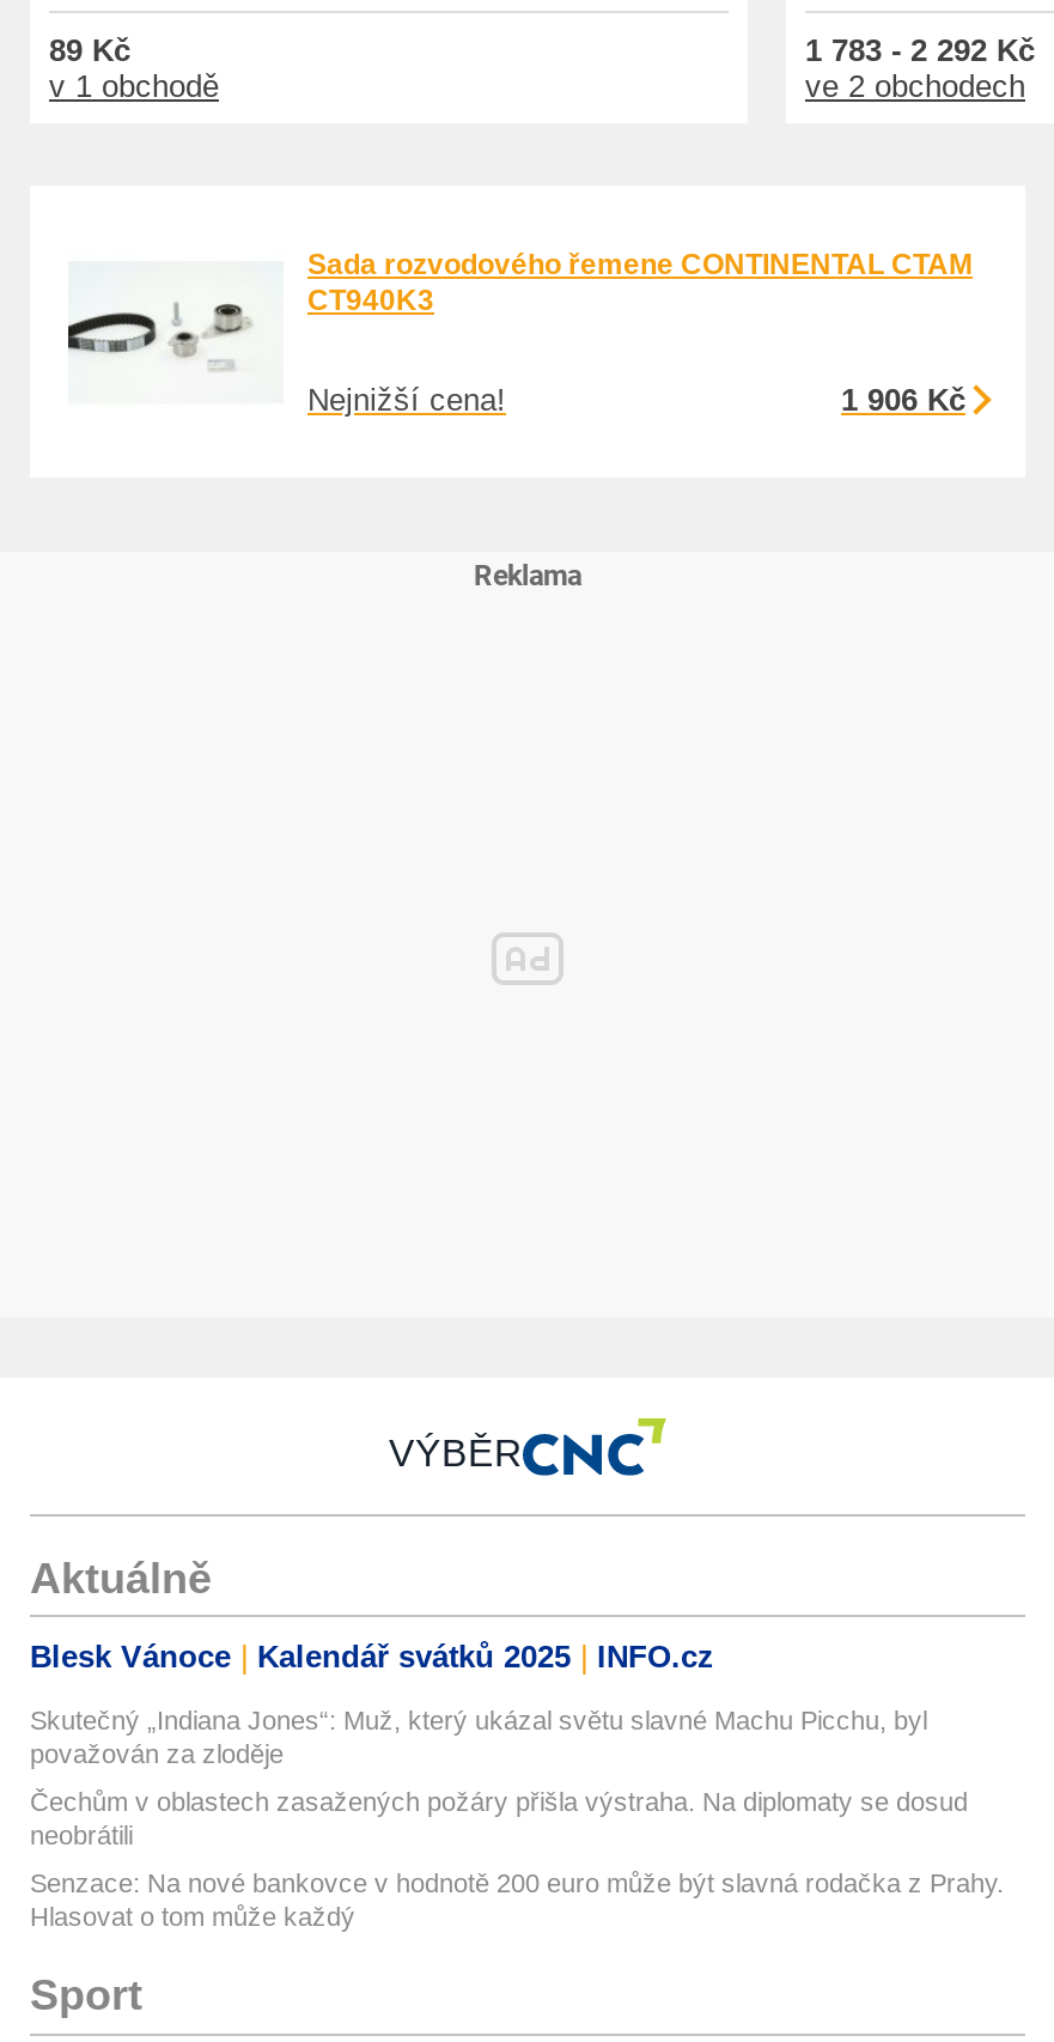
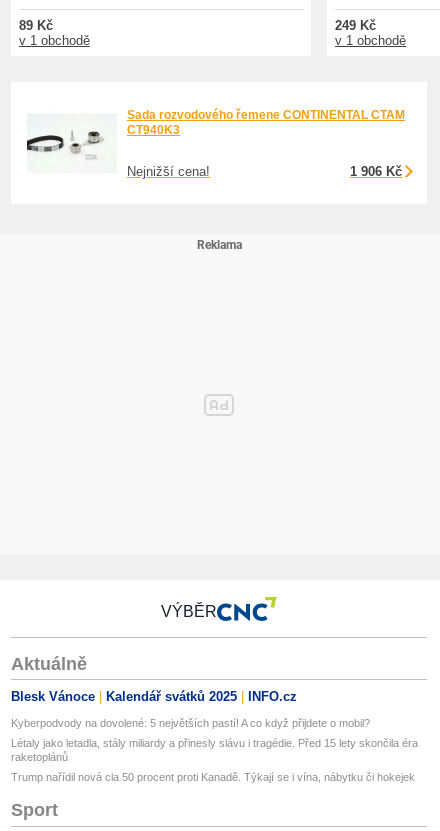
[805,33,1035,105] 1 783 - 2 292 Kč | ve 2 obchodech -> [335,18,406,48] 249 Kč | v 1 obchodě
[30,1706,927,1769] Skutečný „Indiana Jones“: Muž, který ukázal světu slavné Machu Picchu, byl | považován za zloděje -> [11,717,370,729] Kyberpodvody na dovolené: 5 největších pastí! A co když přijdete o mobil?
[30,1788,968,1850] Čechům v oblastech zasažených požáry přišla výstraha. Na diplomaty se dosud | neobrátili -> [11,737,418,763] Létaly jako letadla, stály miliardy a přinesly slávu i tragédie. Před 15 lety skončila éra | raketoplánů
[30,1869,1004,1931] Senzace: Na nové bankovce v hodnotě 200 euro může být slavná rodačka z Prahy. | Hlasovat o tom může každý -> [11,771,415,783] Trump nařídil nová cla 50 procent proti Kanadě. Týkají se i vína, nábytku či hokejek

